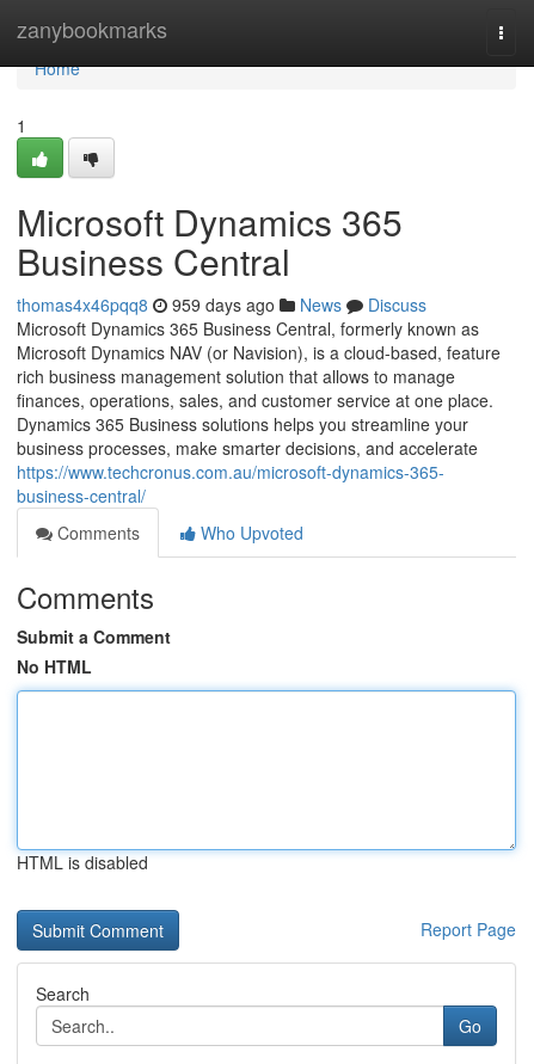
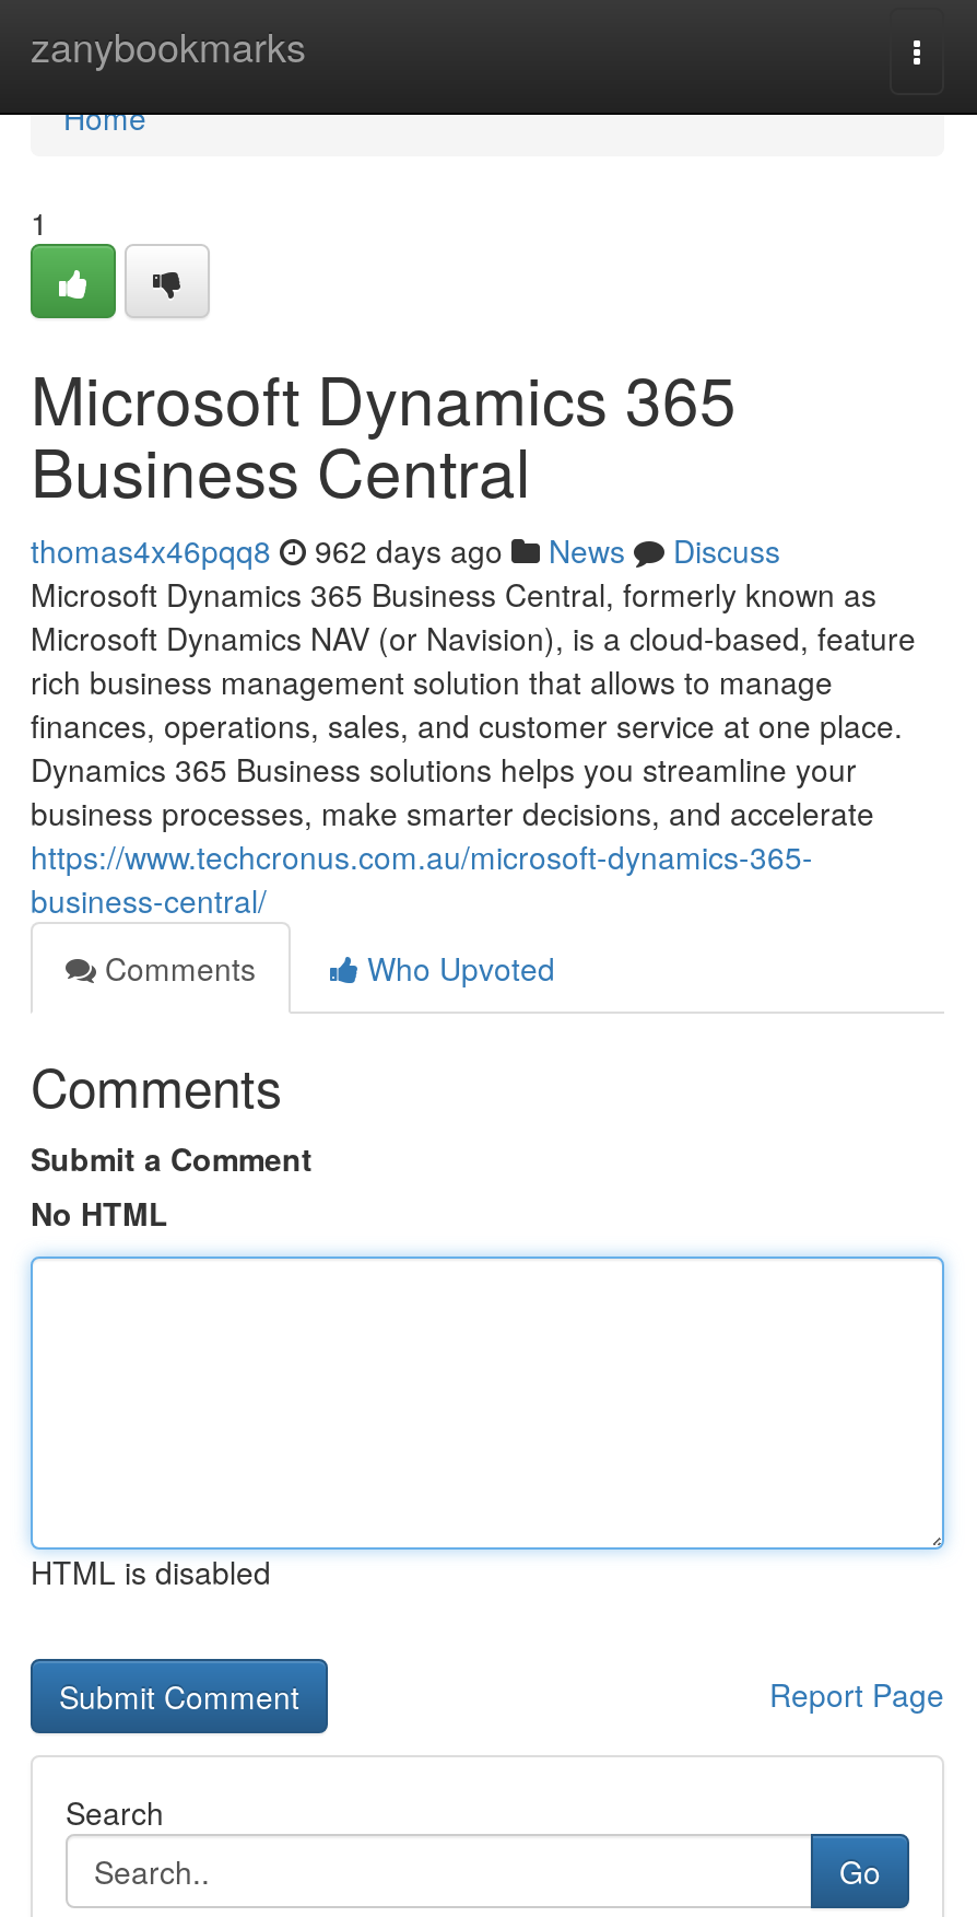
[17,293,426,316] thomas4x46pqq8 959 days ago News Discuss -> [31,528,780,572] thomas4x46pqq8 962 days ago News Discuss

